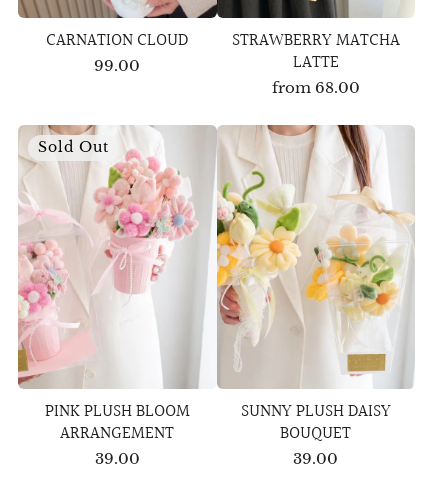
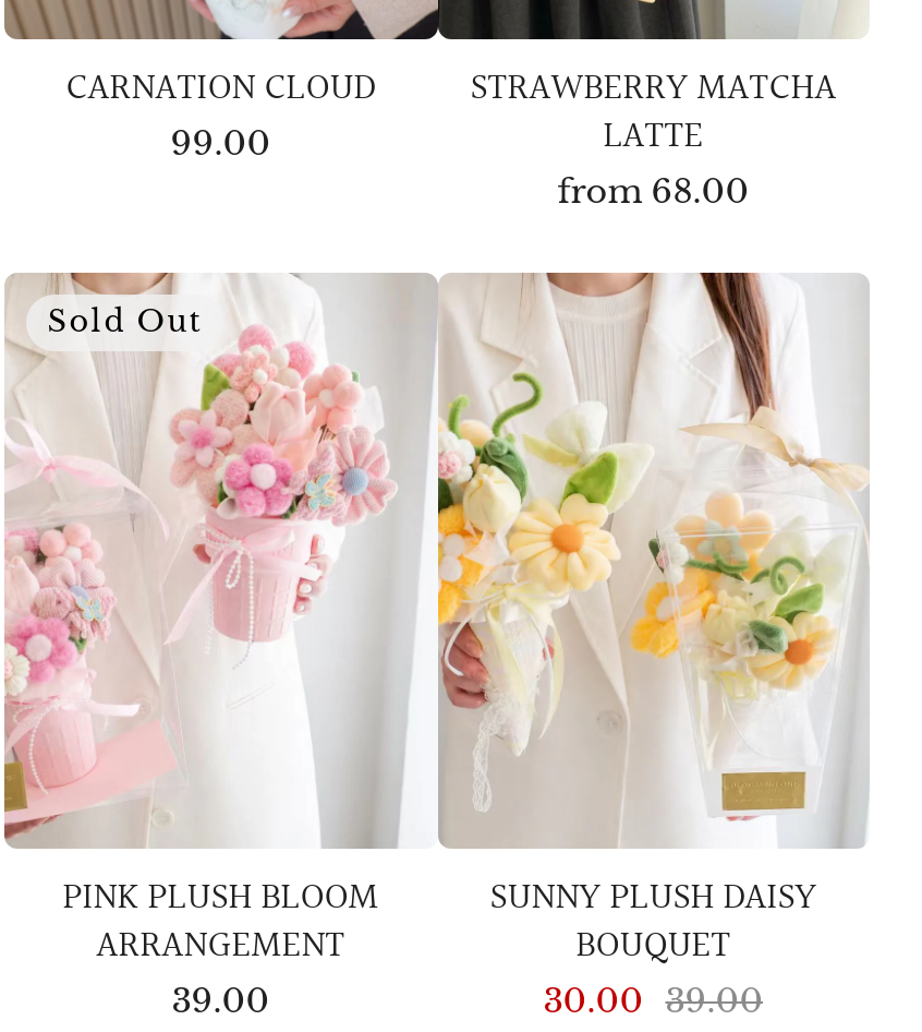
[293,449,338,468] 39.00 -> [543,981,763,1022] 30.00 39.00

